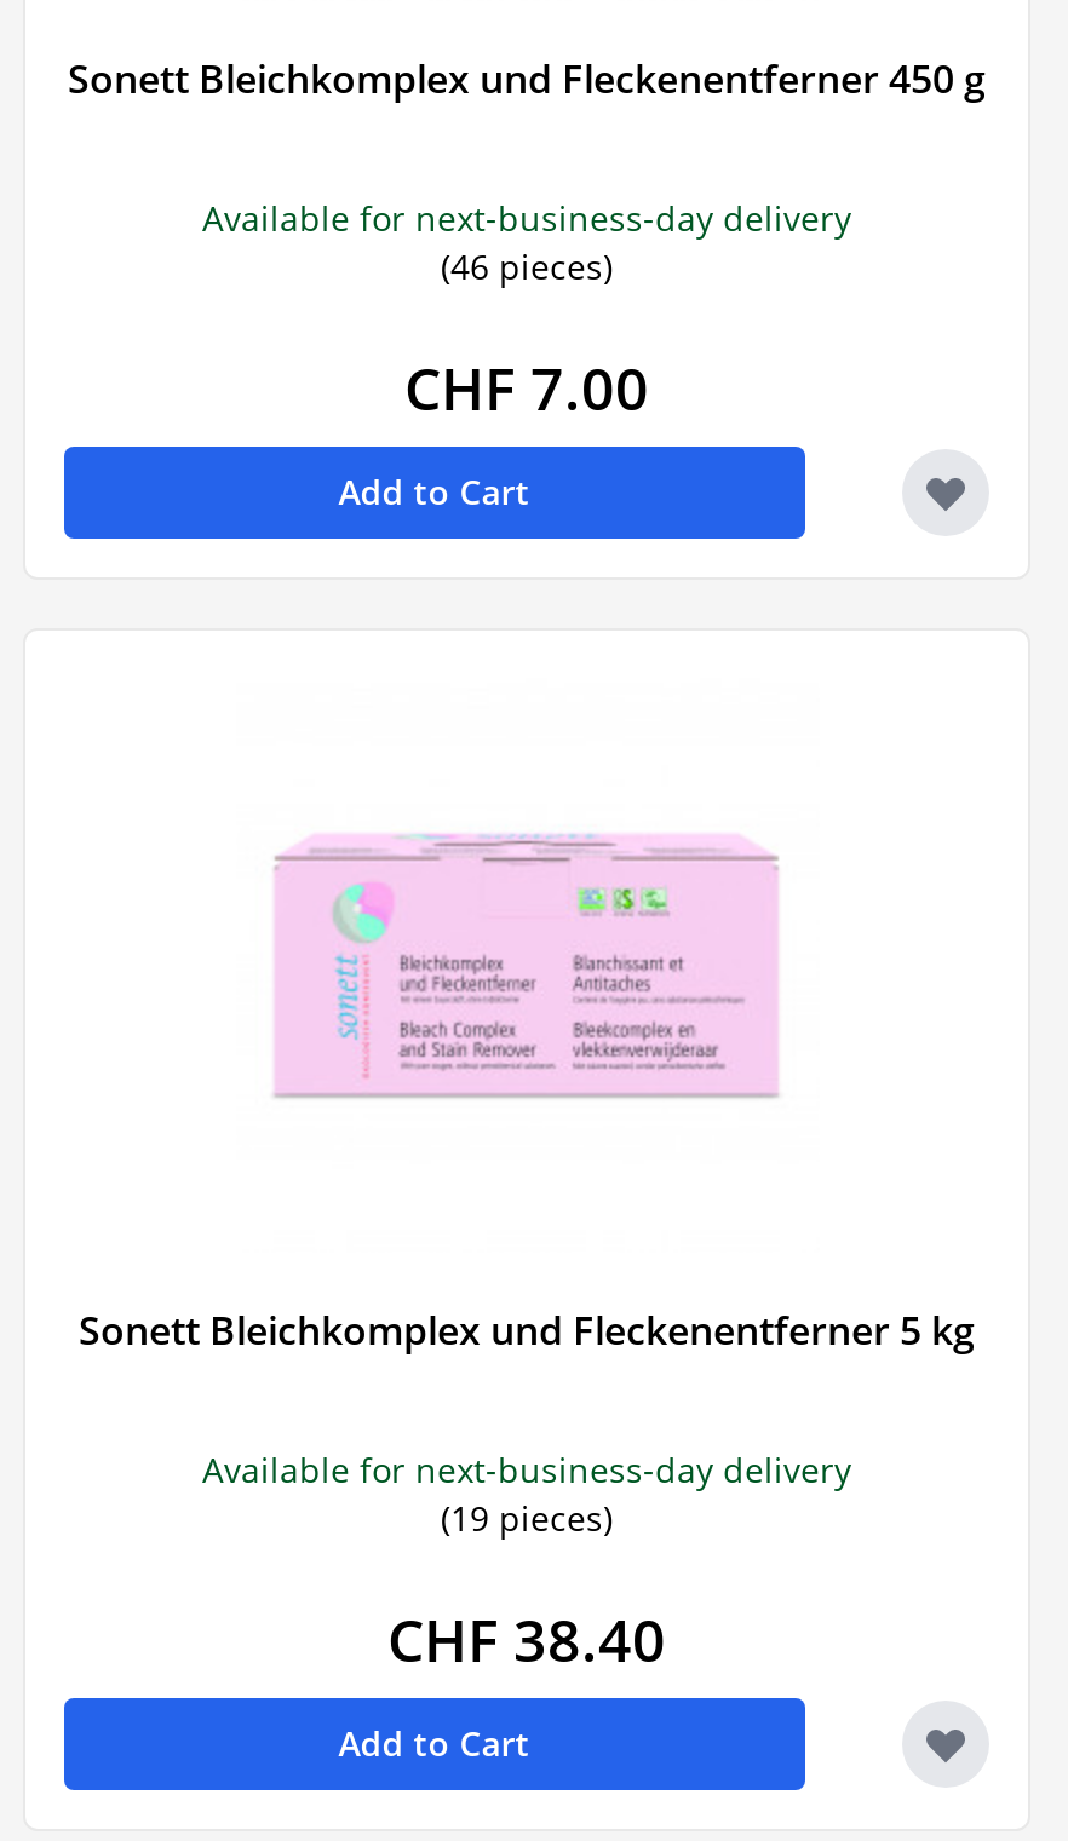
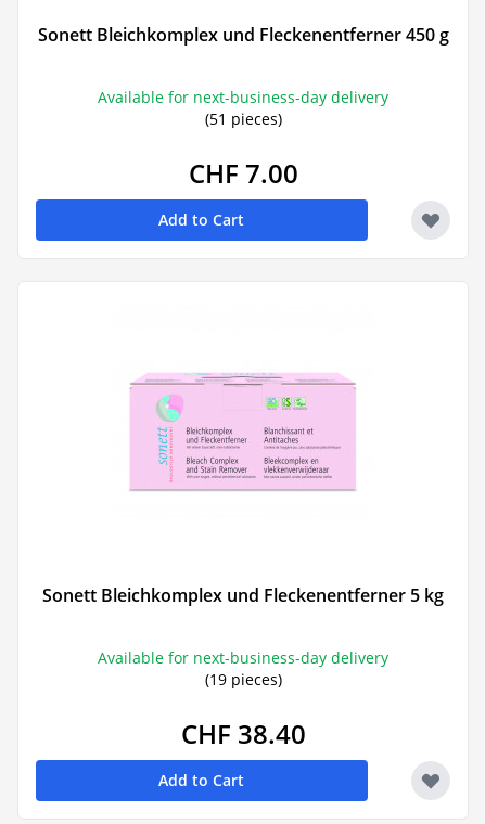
[441,243,613,289] (46 pieces) -> [205,108,282,129] (51 pieces)

